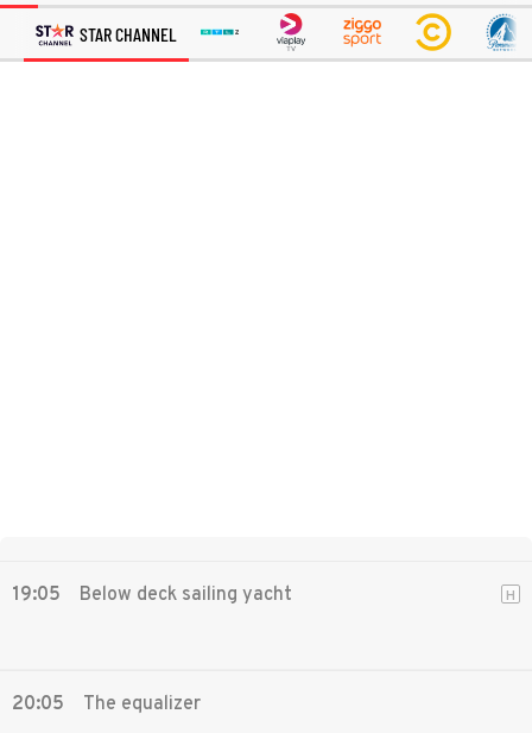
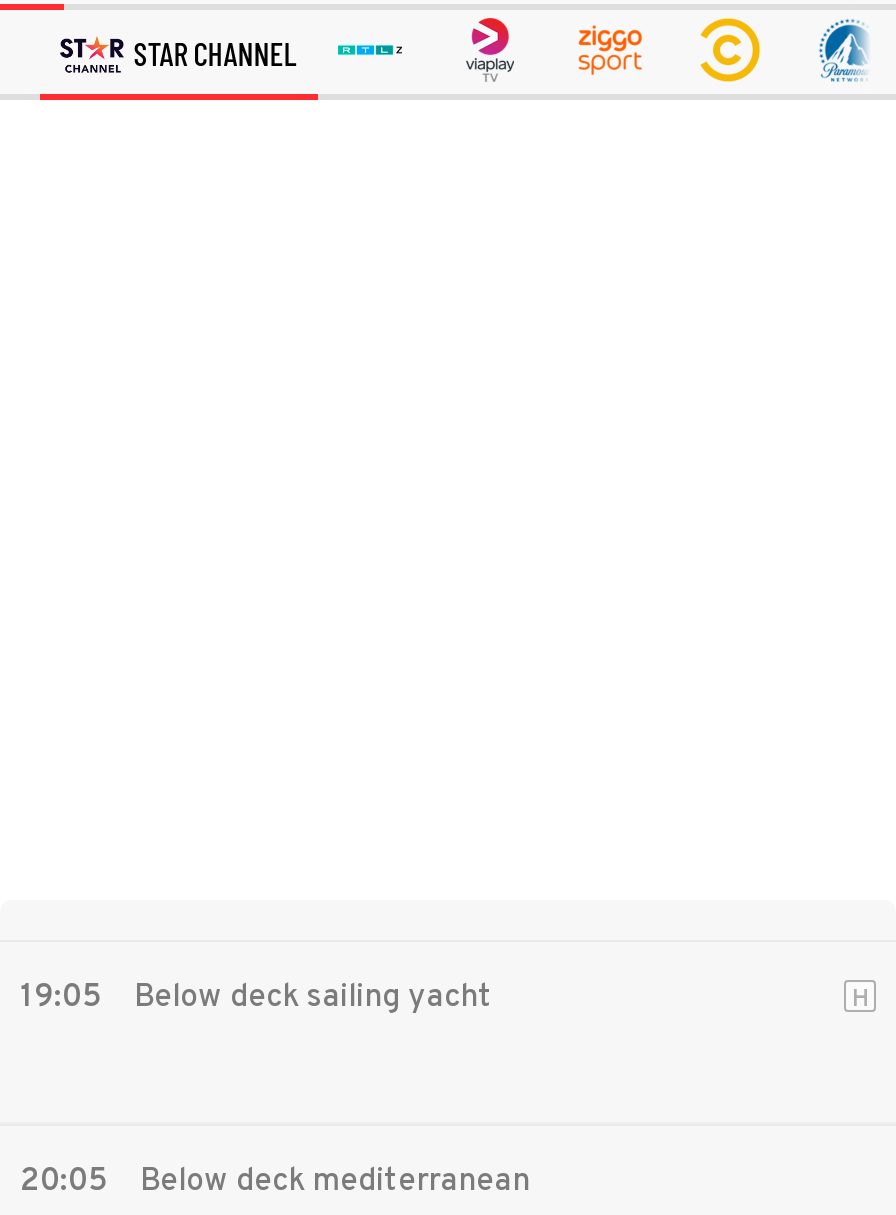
[83,693,201,716] The equalizer -> [140,1162,530,1202] Below deck mediterranean

